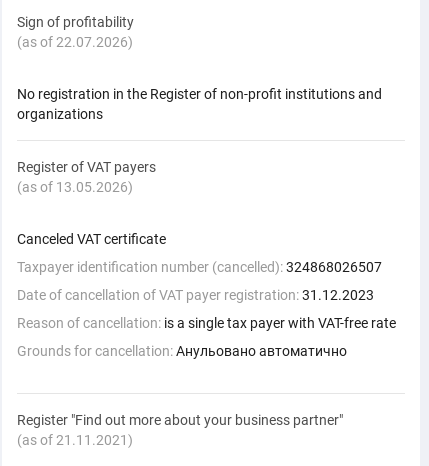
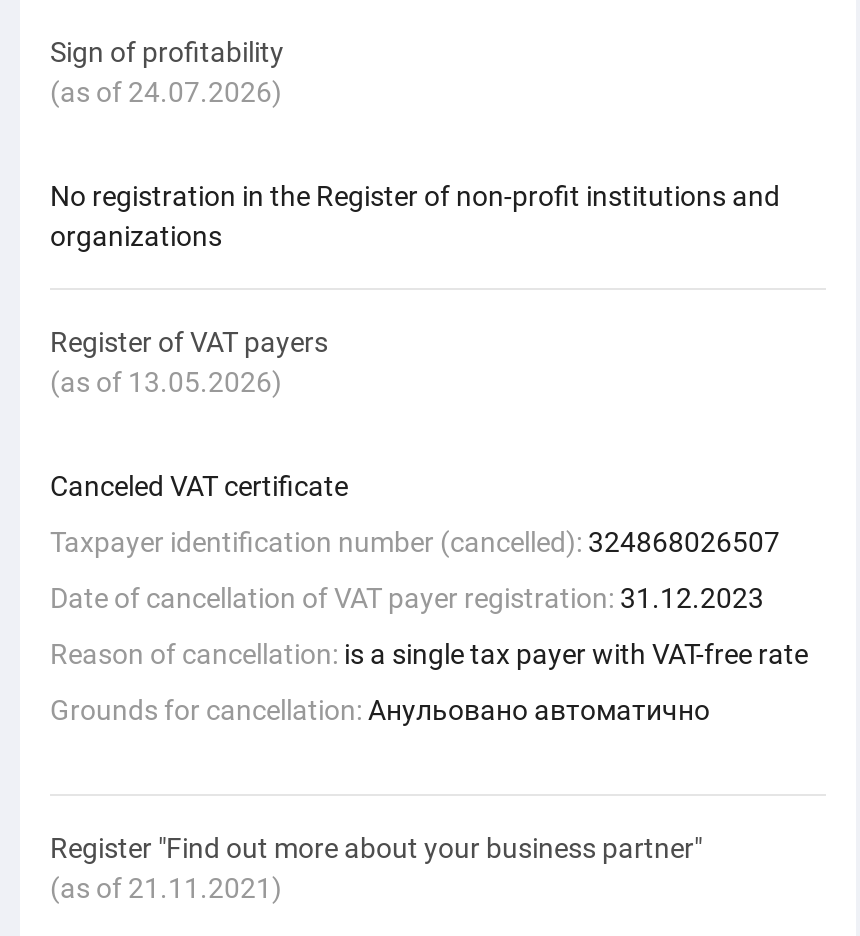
[17,34,133,50] (as of 22.07.2026) -> [50,76,282,108] (as of 24.07.2026)

